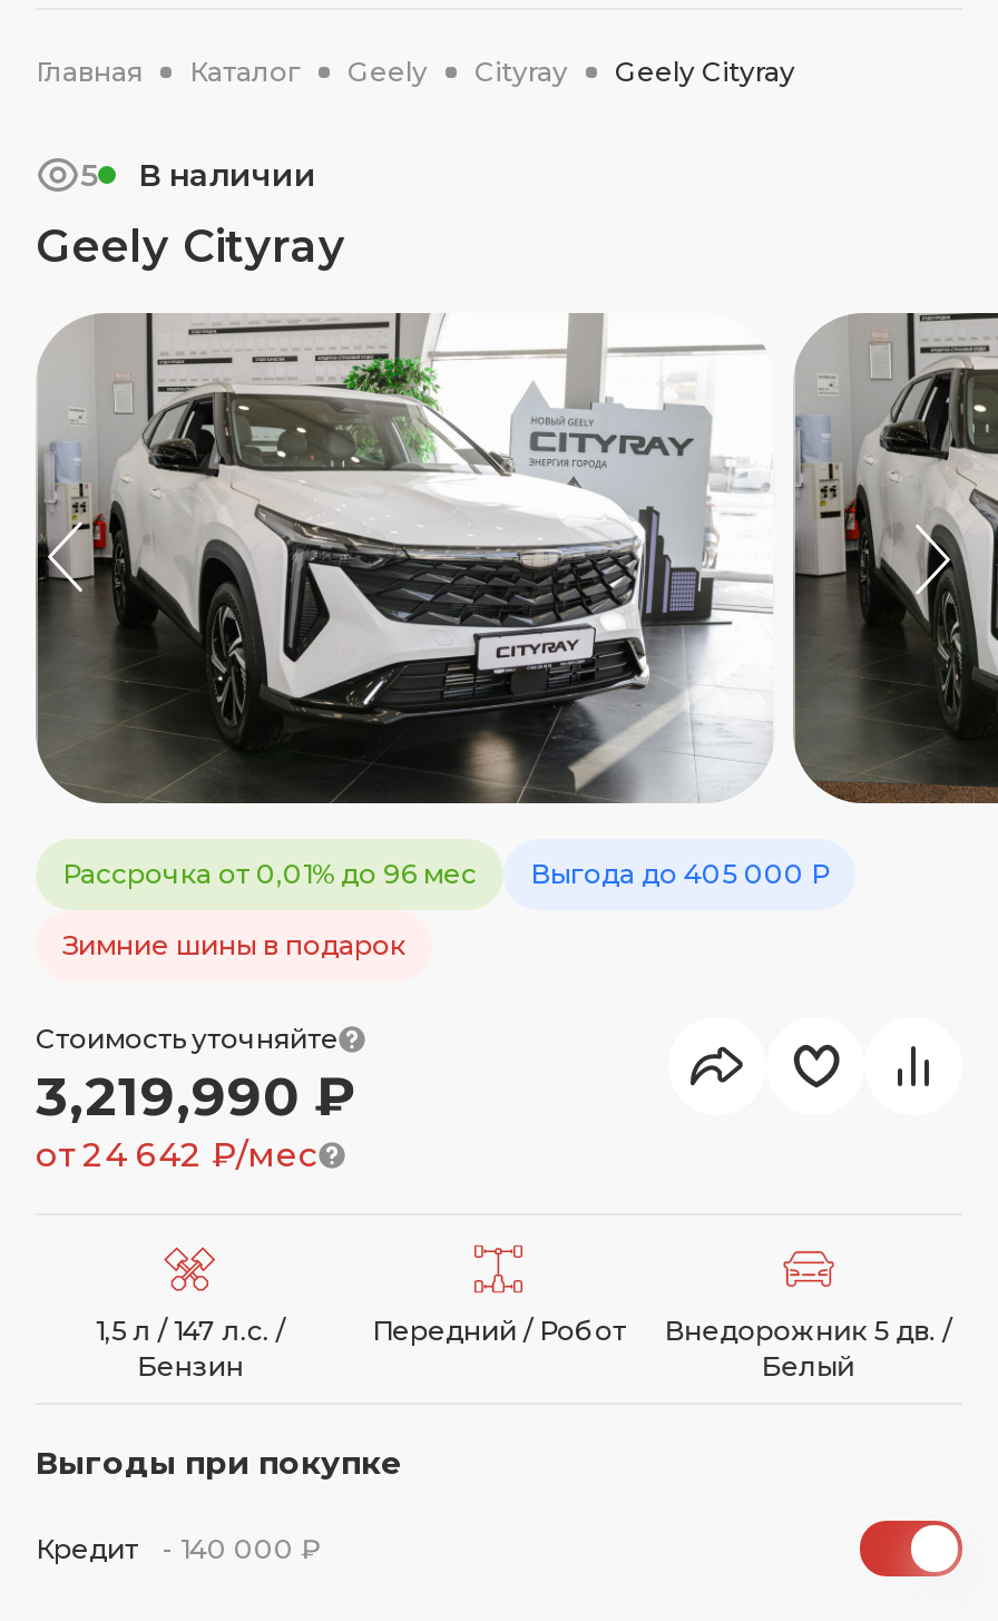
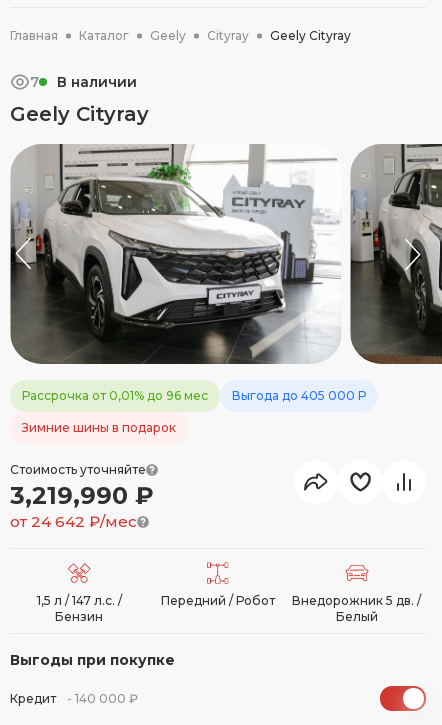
[80,155,316,195] 5 В наличии -> [30,73,137,91] 7 В наличии

